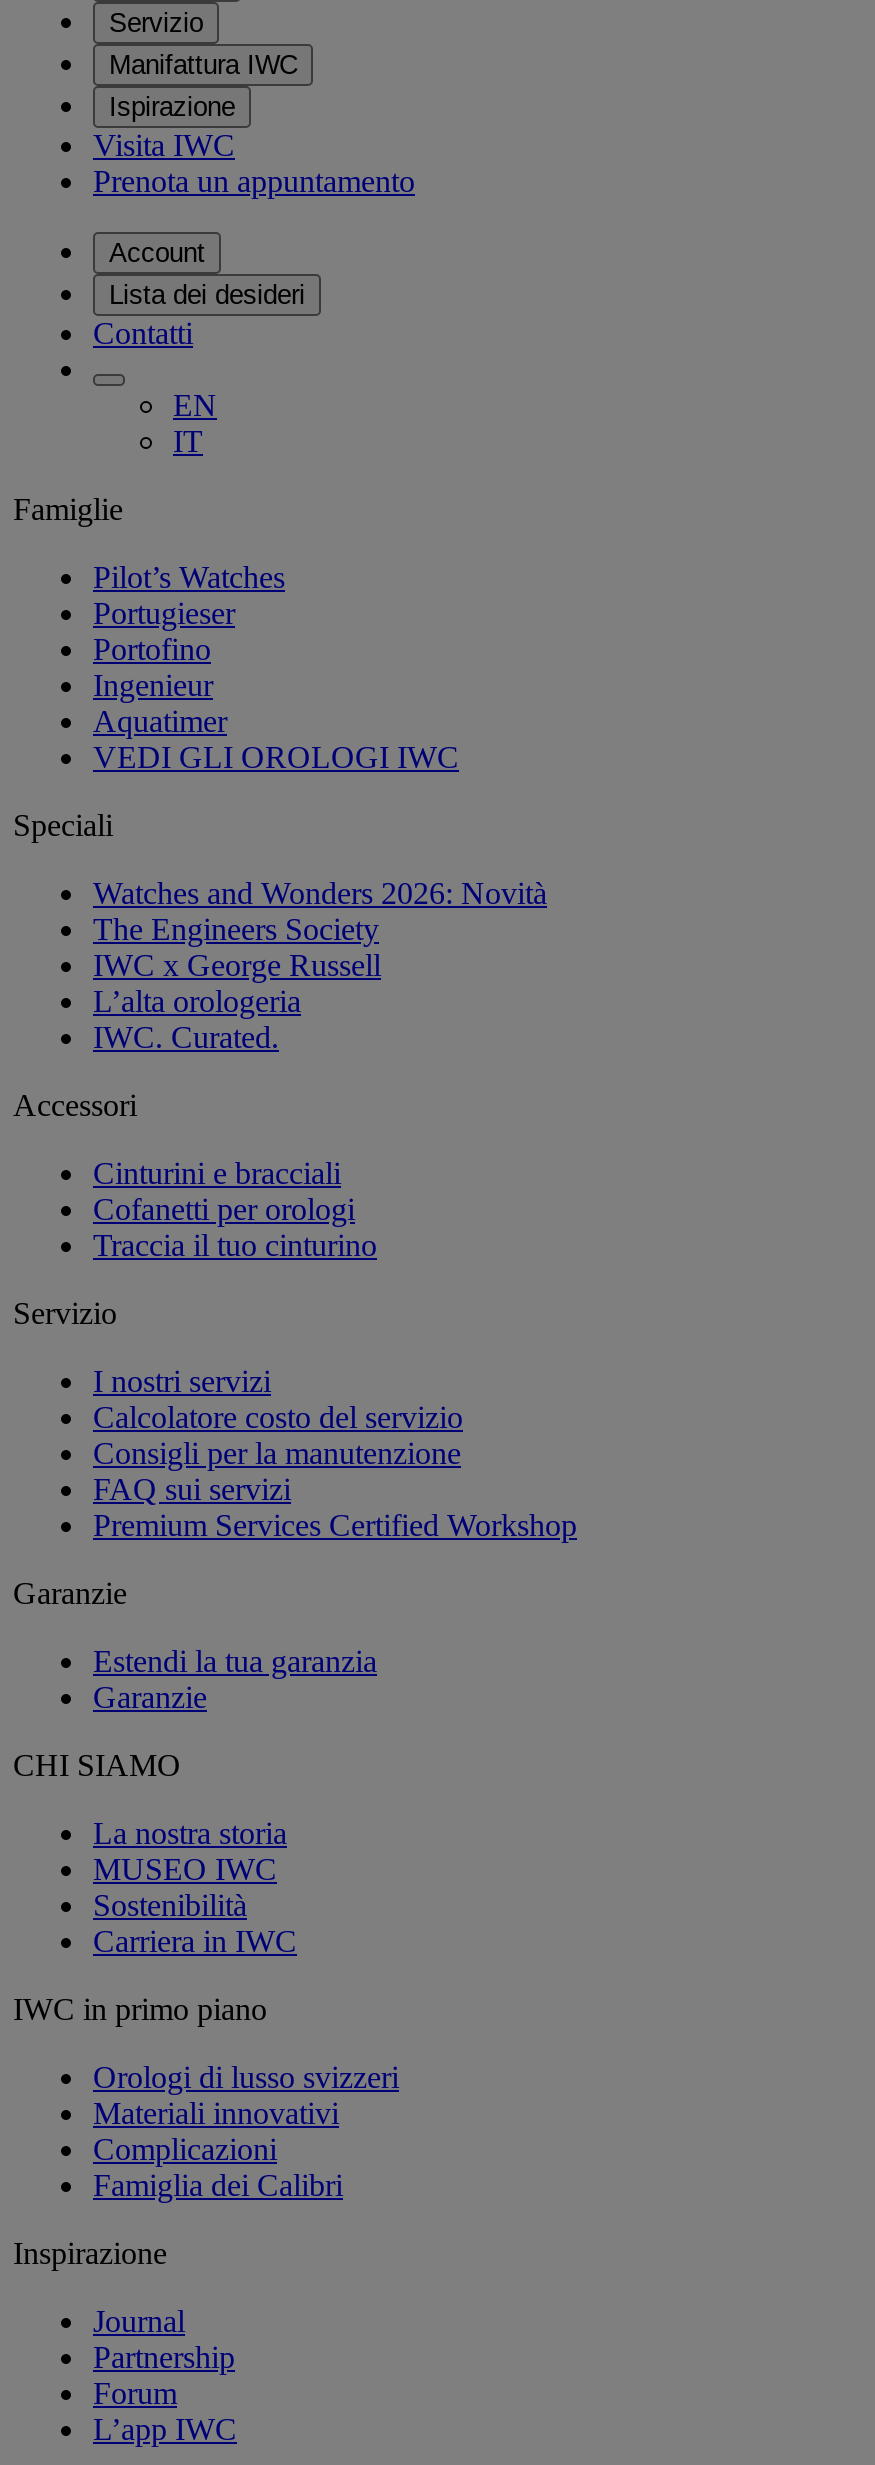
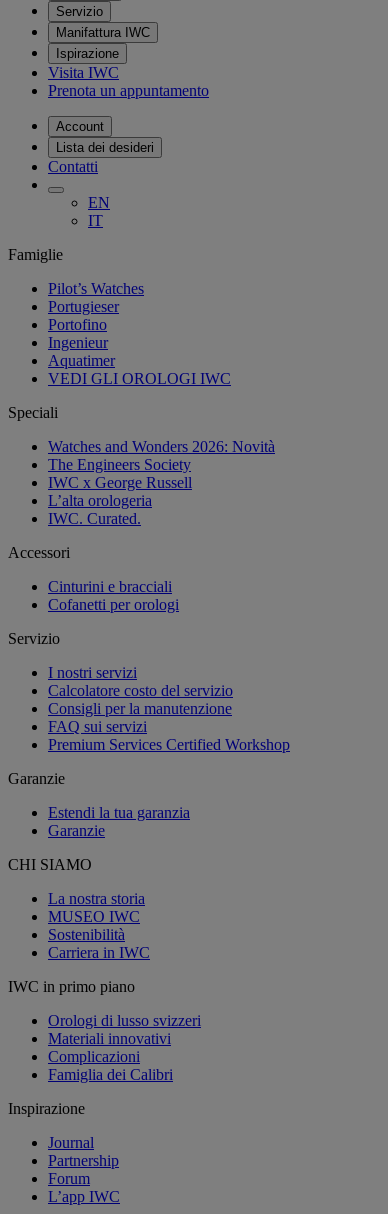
[93,1228,377,1262] Traccia il tuo cinturino -> none

